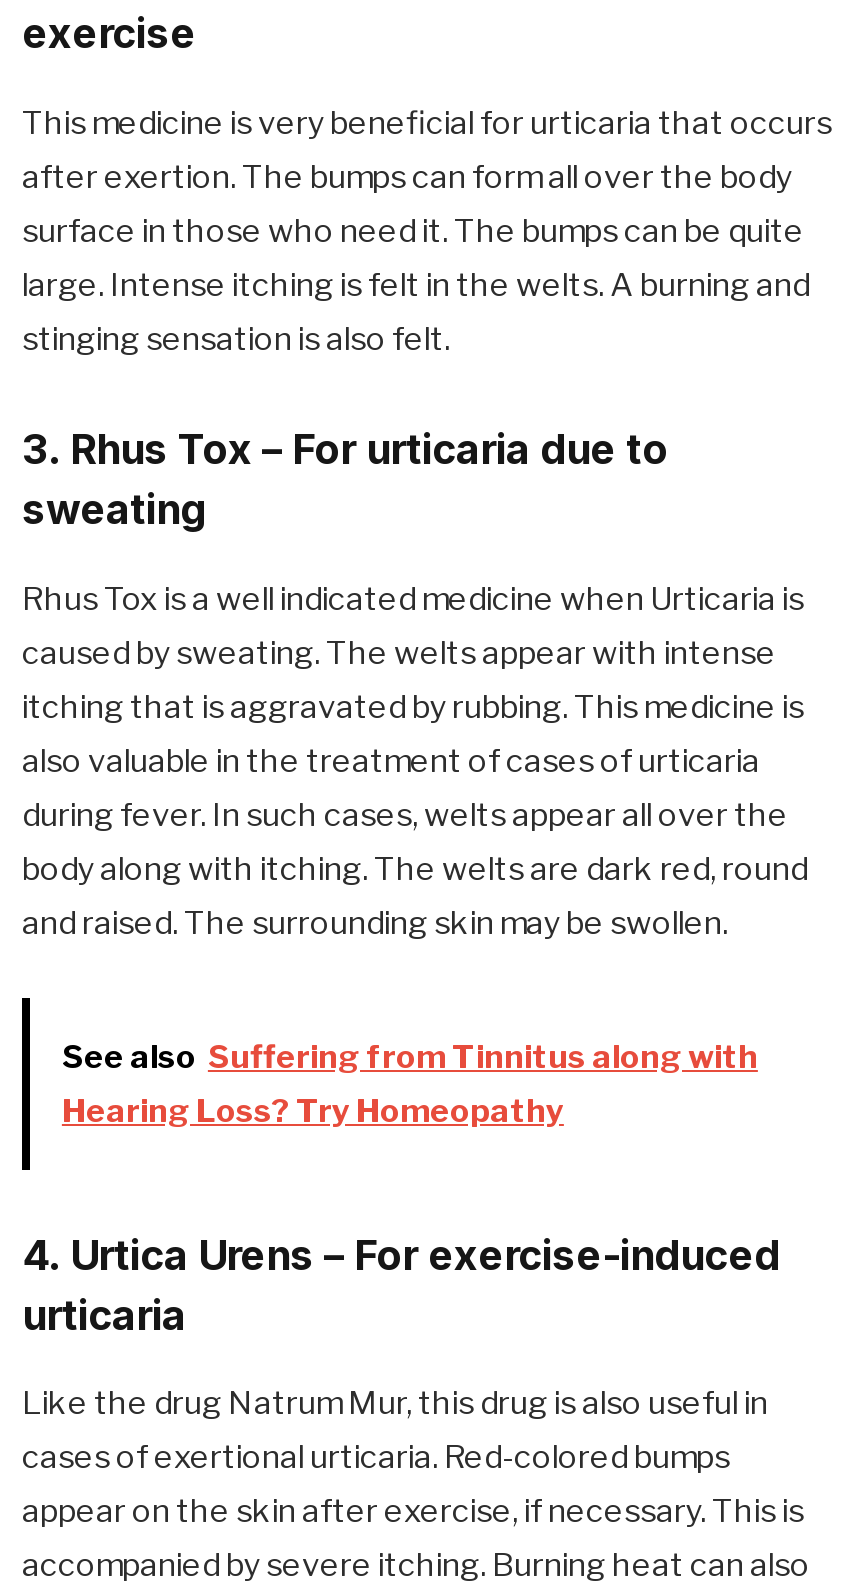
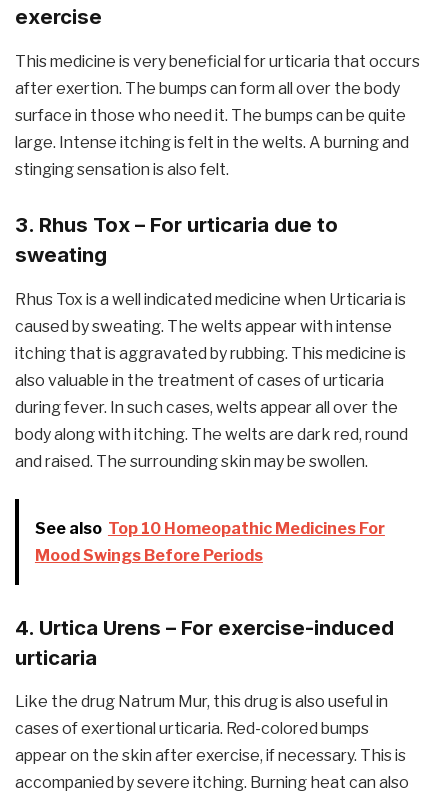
[62,1038,758,1130] See also Suffering from Tinnitus along with | Hearing Loss? Try Homeopathy -> [35,519,385,565] See also Top 10 Homeopathic Medicines For | Mood Swings Before Periods

